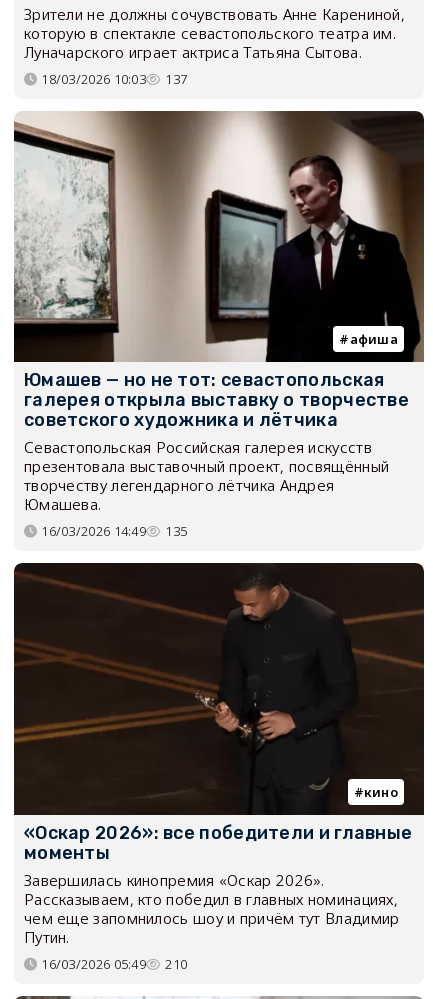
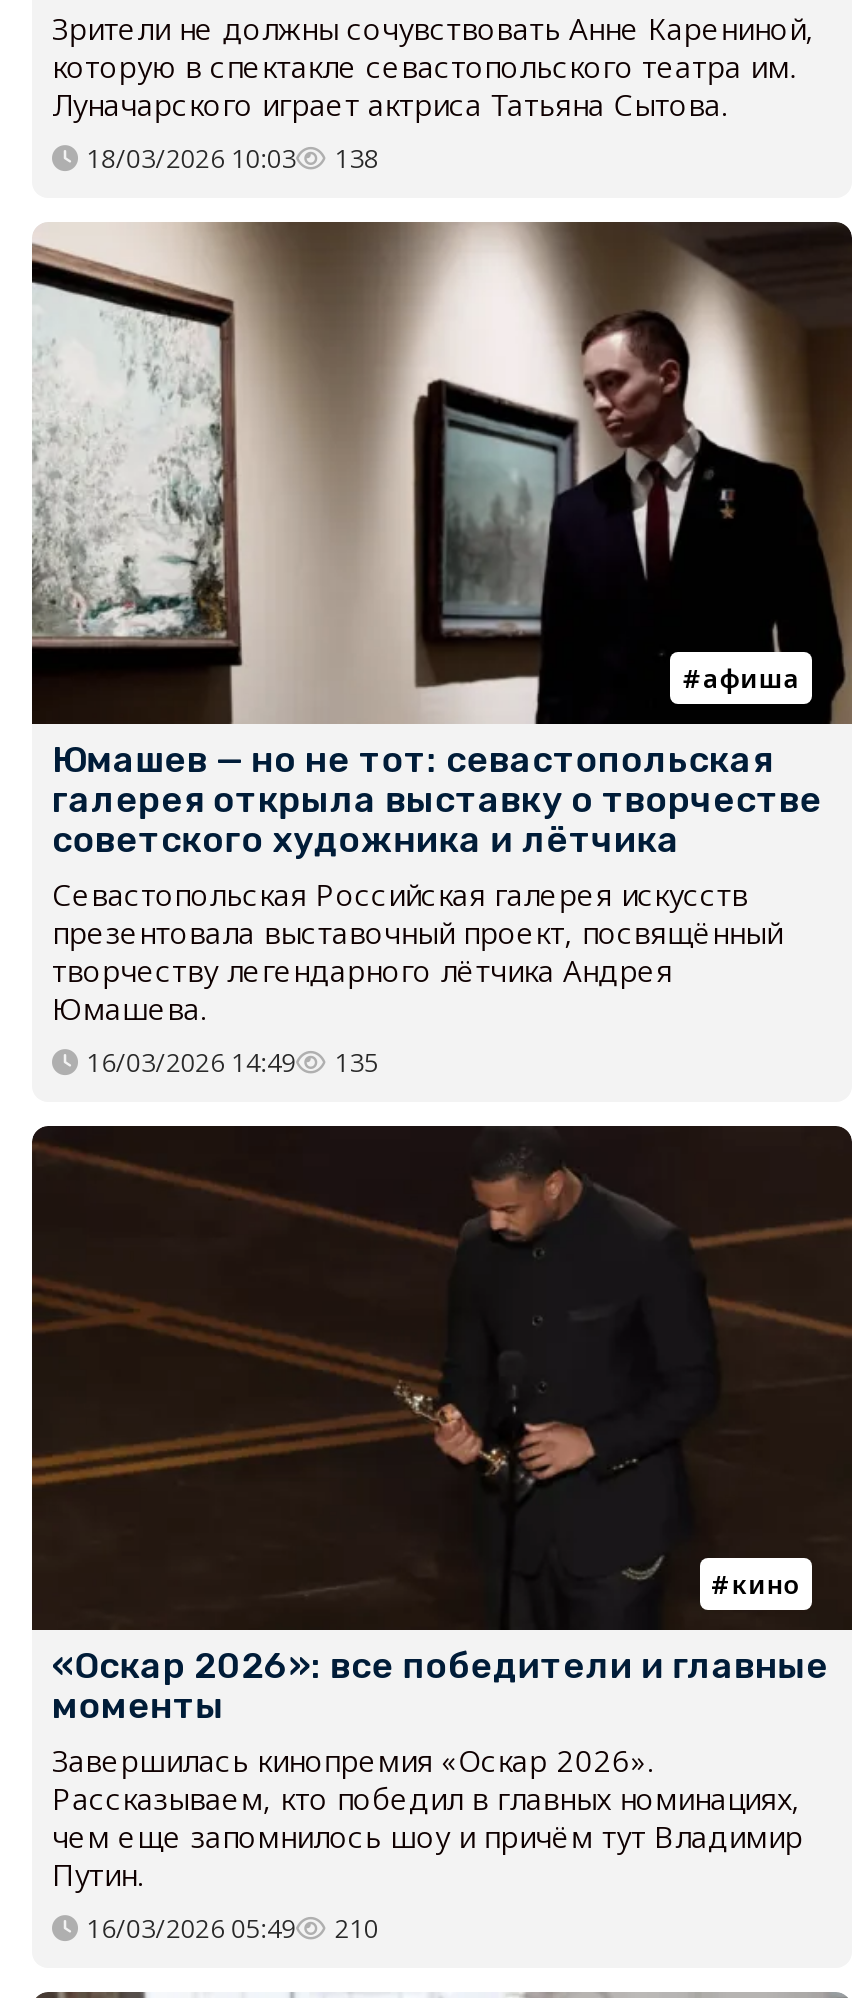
[41,69,187,87] 18/03/2026 10:03 137 -> [87,139,379,175] 18/03/2026 10:03 138

